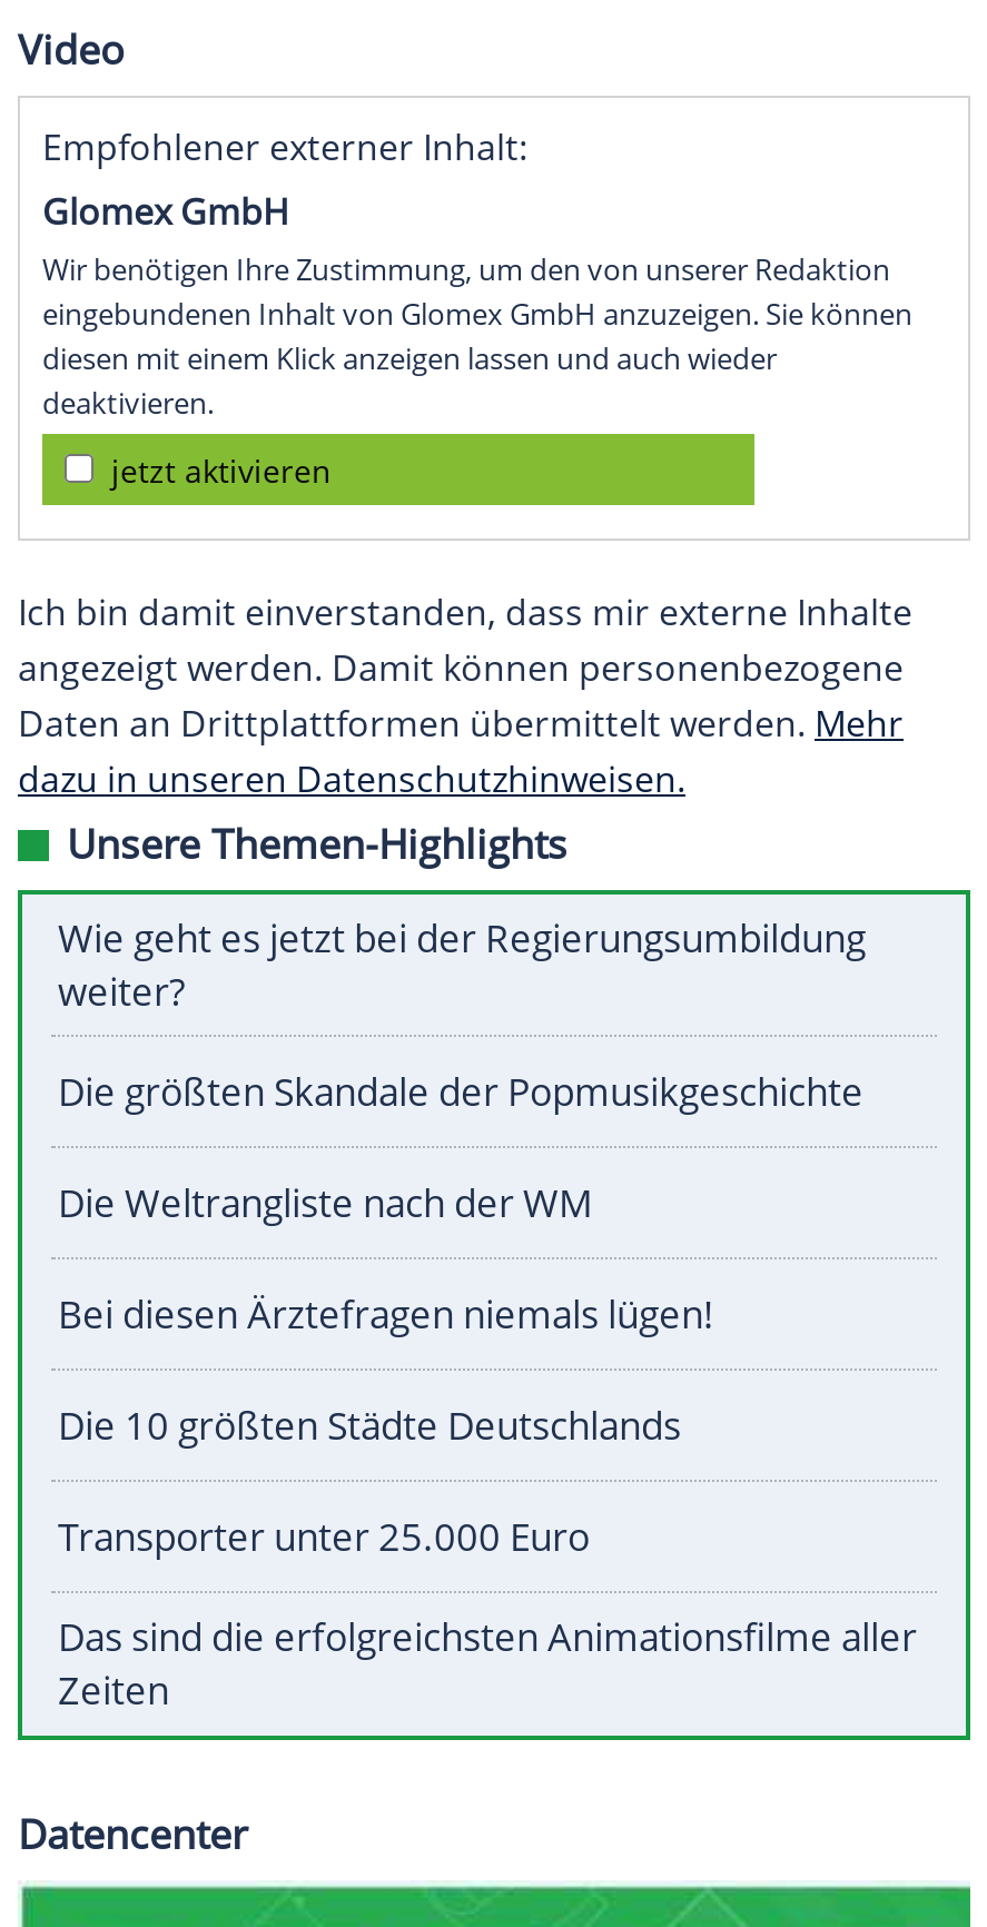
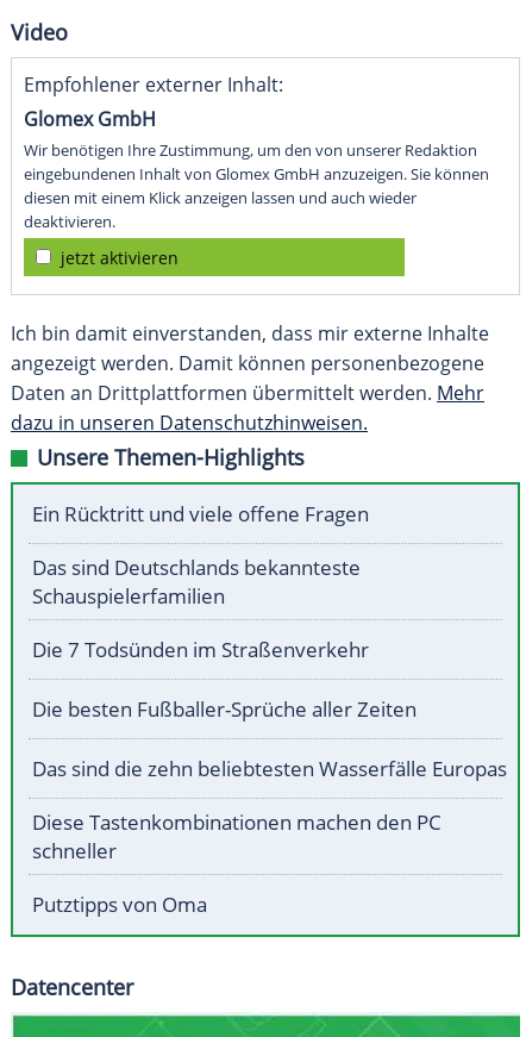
[58,913,866,1018] Wie geht es jetzt bei der Regierungsumbildung | weiter? -> [32,500,369,528] Ein Rücktritt und viele offene Fragen
[58,1067,863,1118] Die größten Skandale der Popmusikgeschichte -> [32,554,361,610] Das sind Deutschlands bekannteste | Schauspielerfamilien
[58,1178,592,1229] Die Weltrangliste nach der WM -> [32,636,369,664] Die 7 Todsünden im Straßenverkehr
[58,1289,714,1340] Bei diesen Ärztefragen niemals lügen! -> [32,696,417,723] Die besten Fußballer-Sprüche aller Zeiten
[58,1400,681,1451] Die 10 größten Städte Deutschlands -> [32,755,507,783] Das sind die zehn beliebtesten Wasserfälle Europas
[58,1512,590,1563] Transporter unter 25.000 Euro -> [32,809,442,865] Diese Tastenkombinationen machen den PC | schneller
[58,1612,917,1716] Das sind die erfolgreichsten Animationsfilme aller | Zeiten -> [32,891,207,918] Putztipps von Oma

